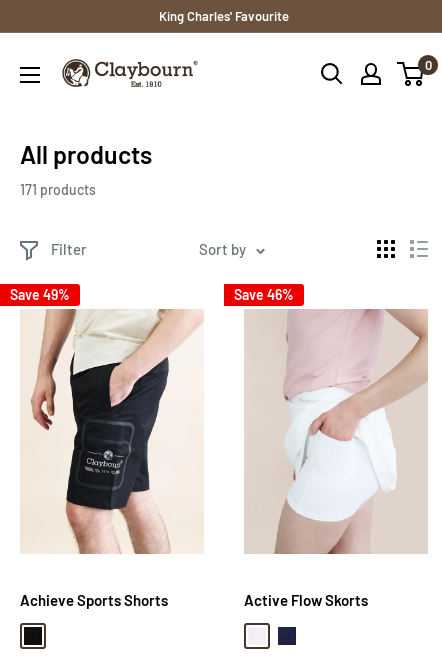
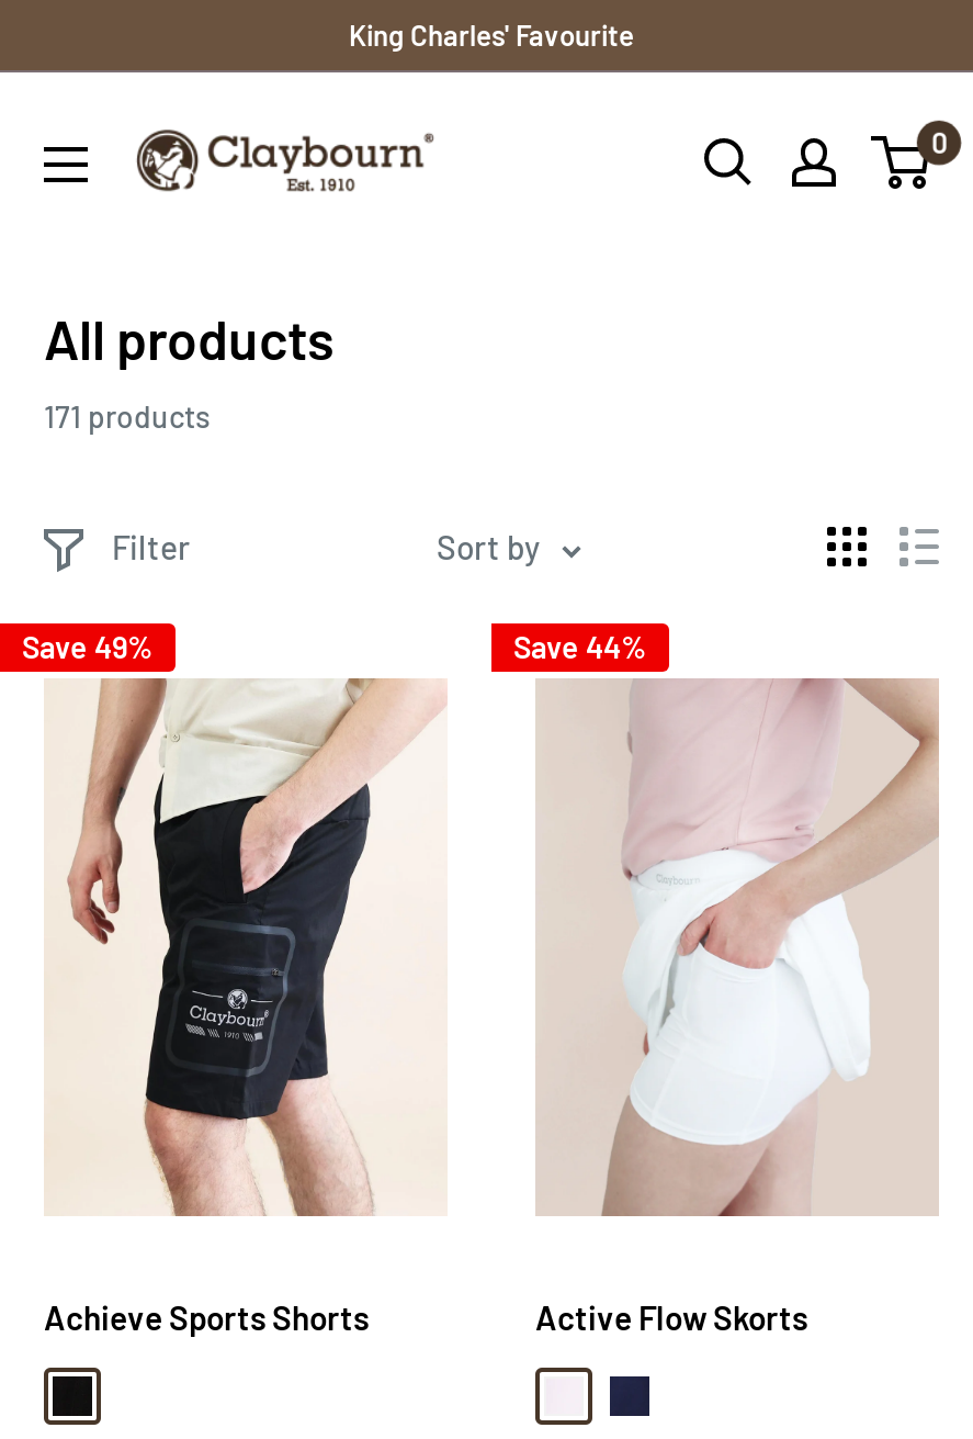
[234,286,294,303] Save 46% -> [513,628,647,666] Save 44%

